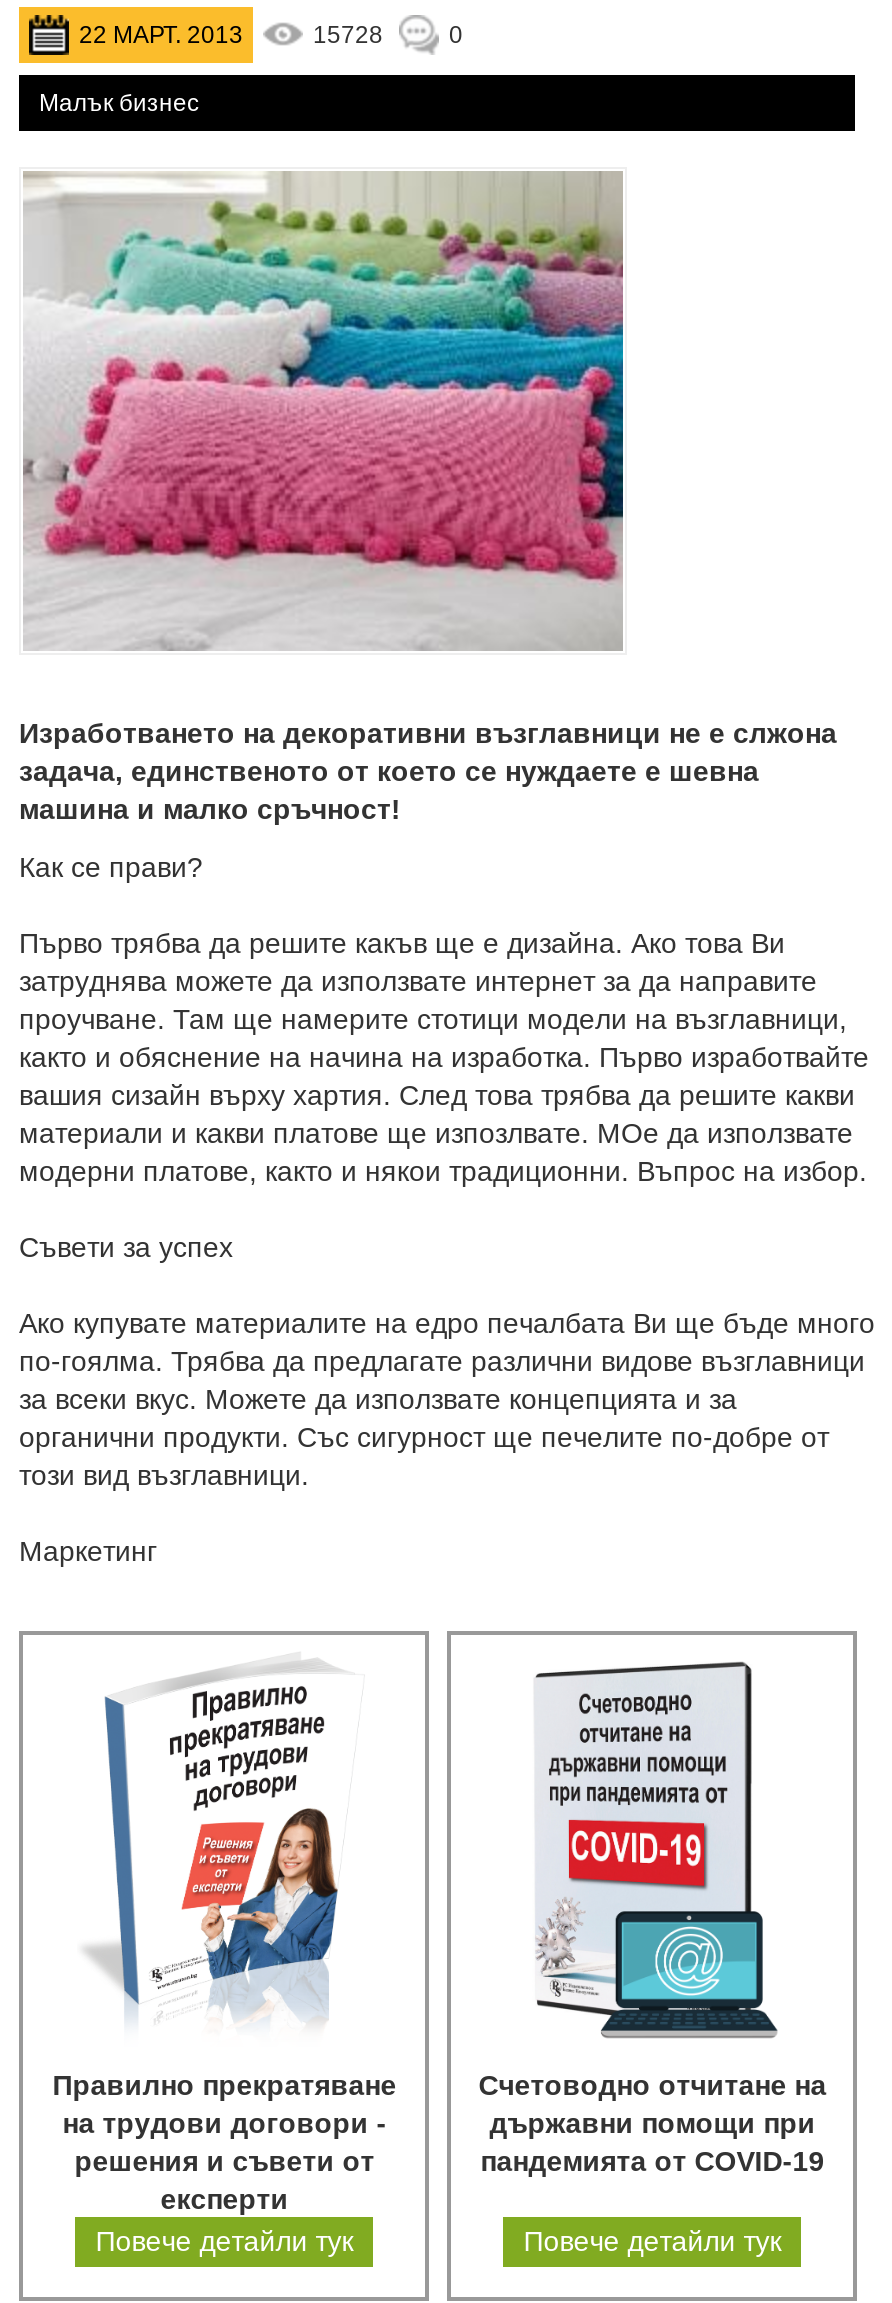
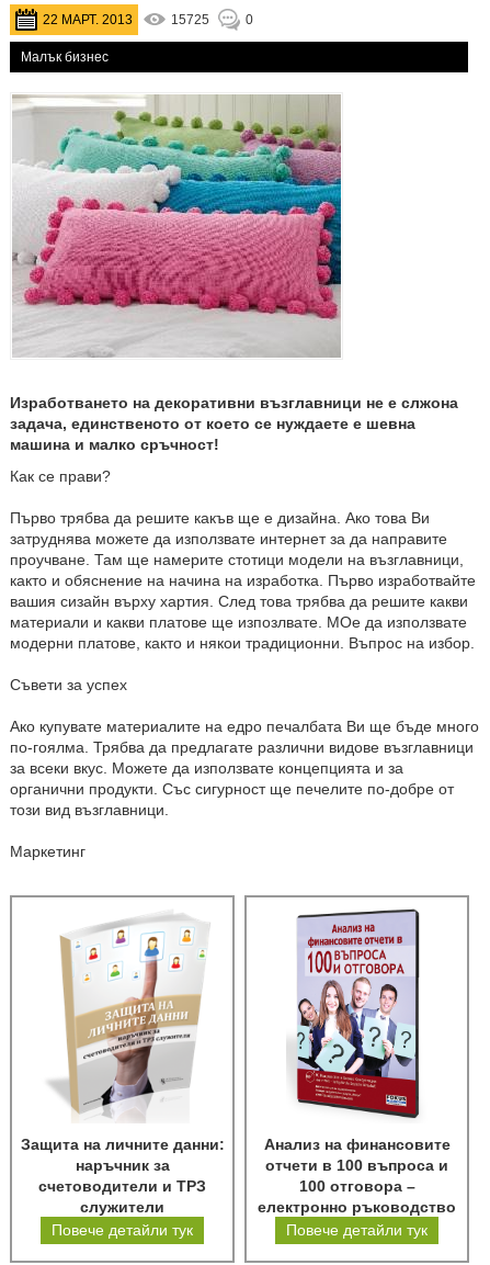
[313,21,383,49] 15728 -> [171,12,209,27] 15725
[478,1657,826,2177] [image] | Счетоводно отчитане на | държавни помощи при | пандемията от COVID-19 -> [258,908,456,1216] [image] | Анализ на финансовите | отчети в 100 въпроса и | 100 отговора – | електронно ръководство
[52,1669,396,2215] [image] | Правилно прекратяване | на трудови договори - | решения и съвети от | експерти -> [20,917,224,1216] [image] | Защита на личните данни: | наръчник за | счетоводители и ТРЗ | служители

